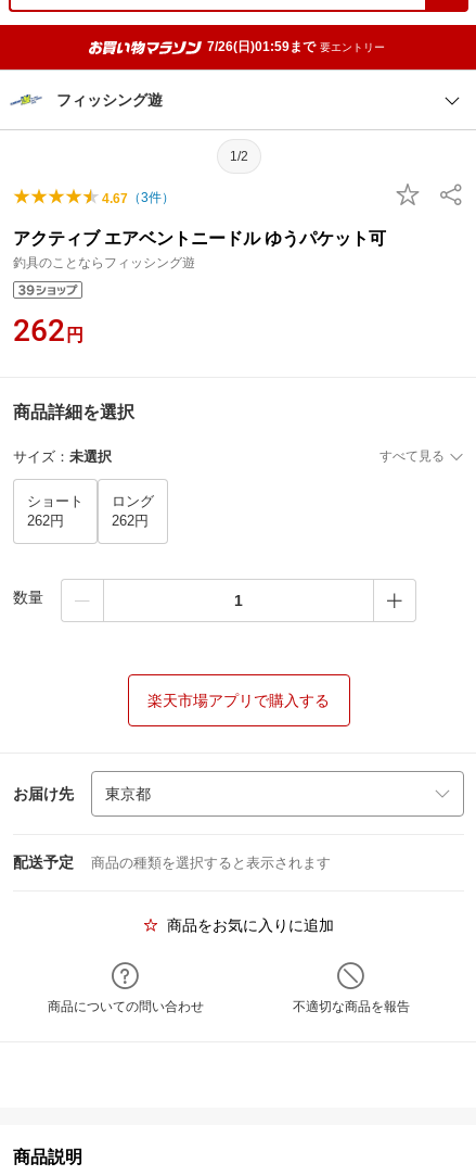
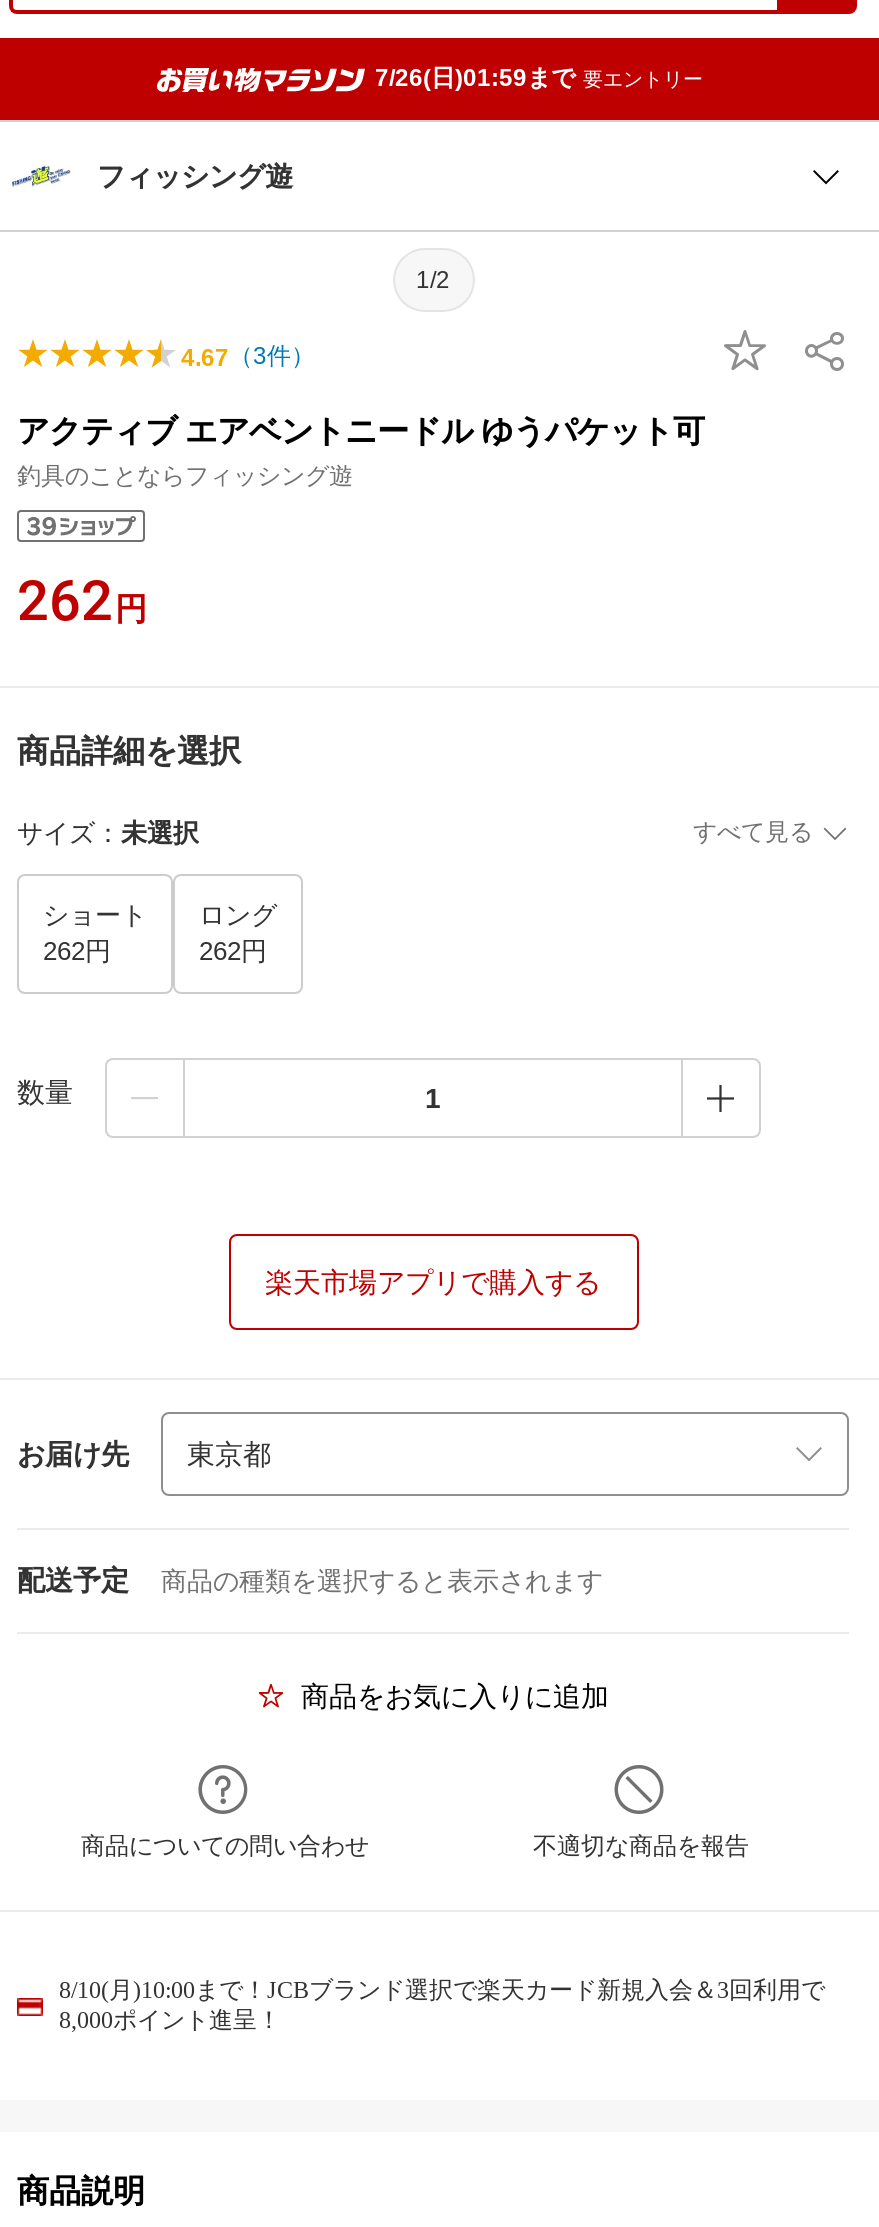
none -> [59,1976,825,2034] 8/10(月)10:00まで！JCBブランド選択で楽天カード新規入会＆3回利用で | 8,000ポイント進呈！

